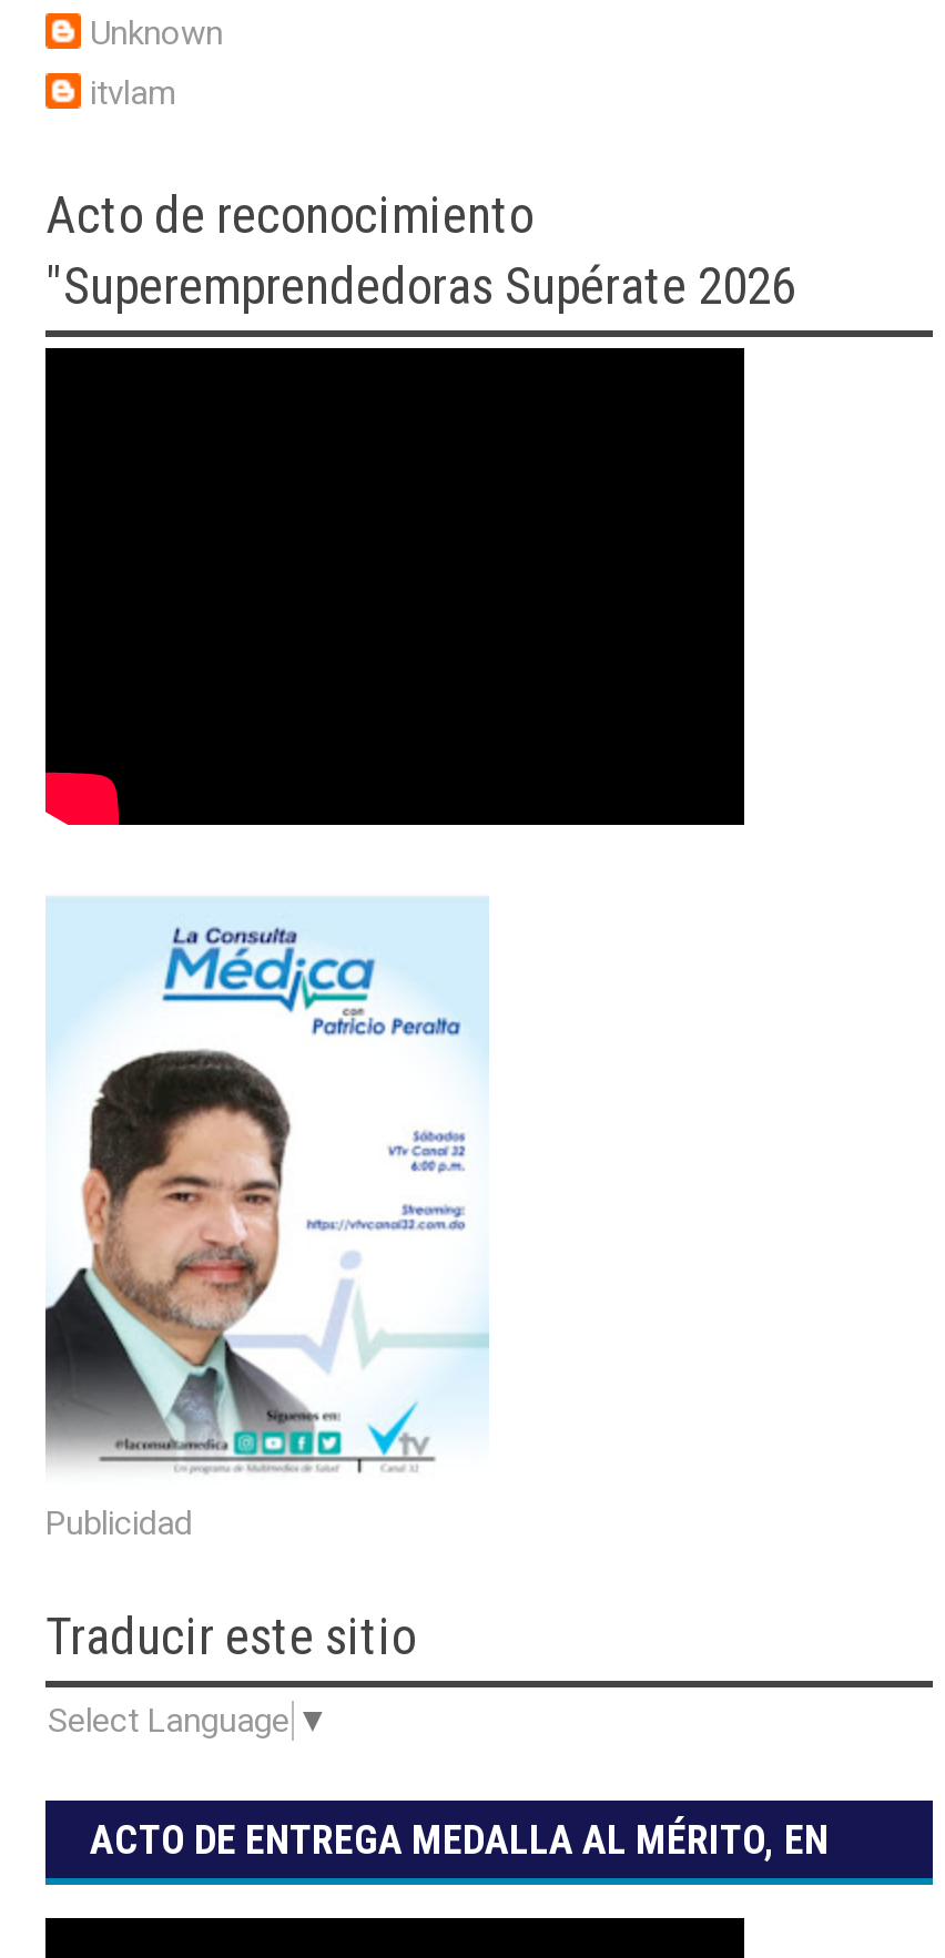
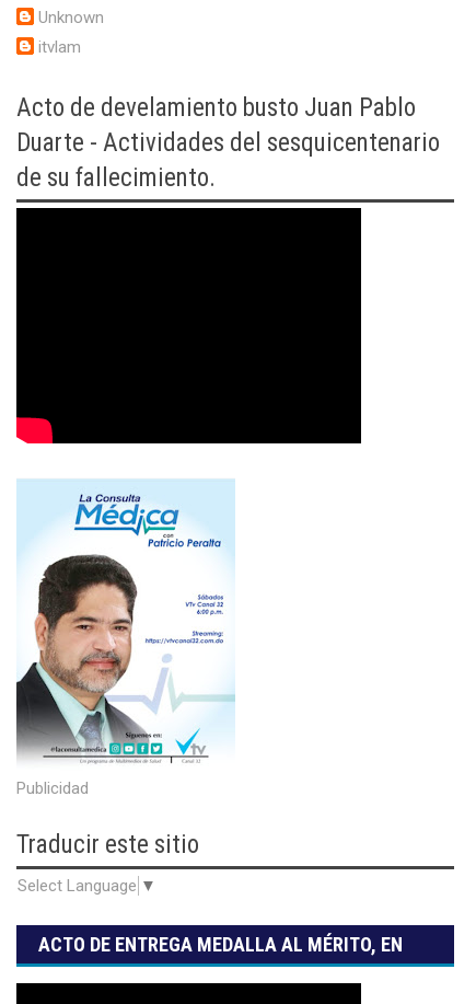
[45,186,795,317] Acto de reconocimiento | "Superemprendedoras Supérate 2026 -> [16,93,440,192] Acto de develamiento busto Juan Pablo | Duarte - Actividades del sesquicentenario | de su fallecimiento.

